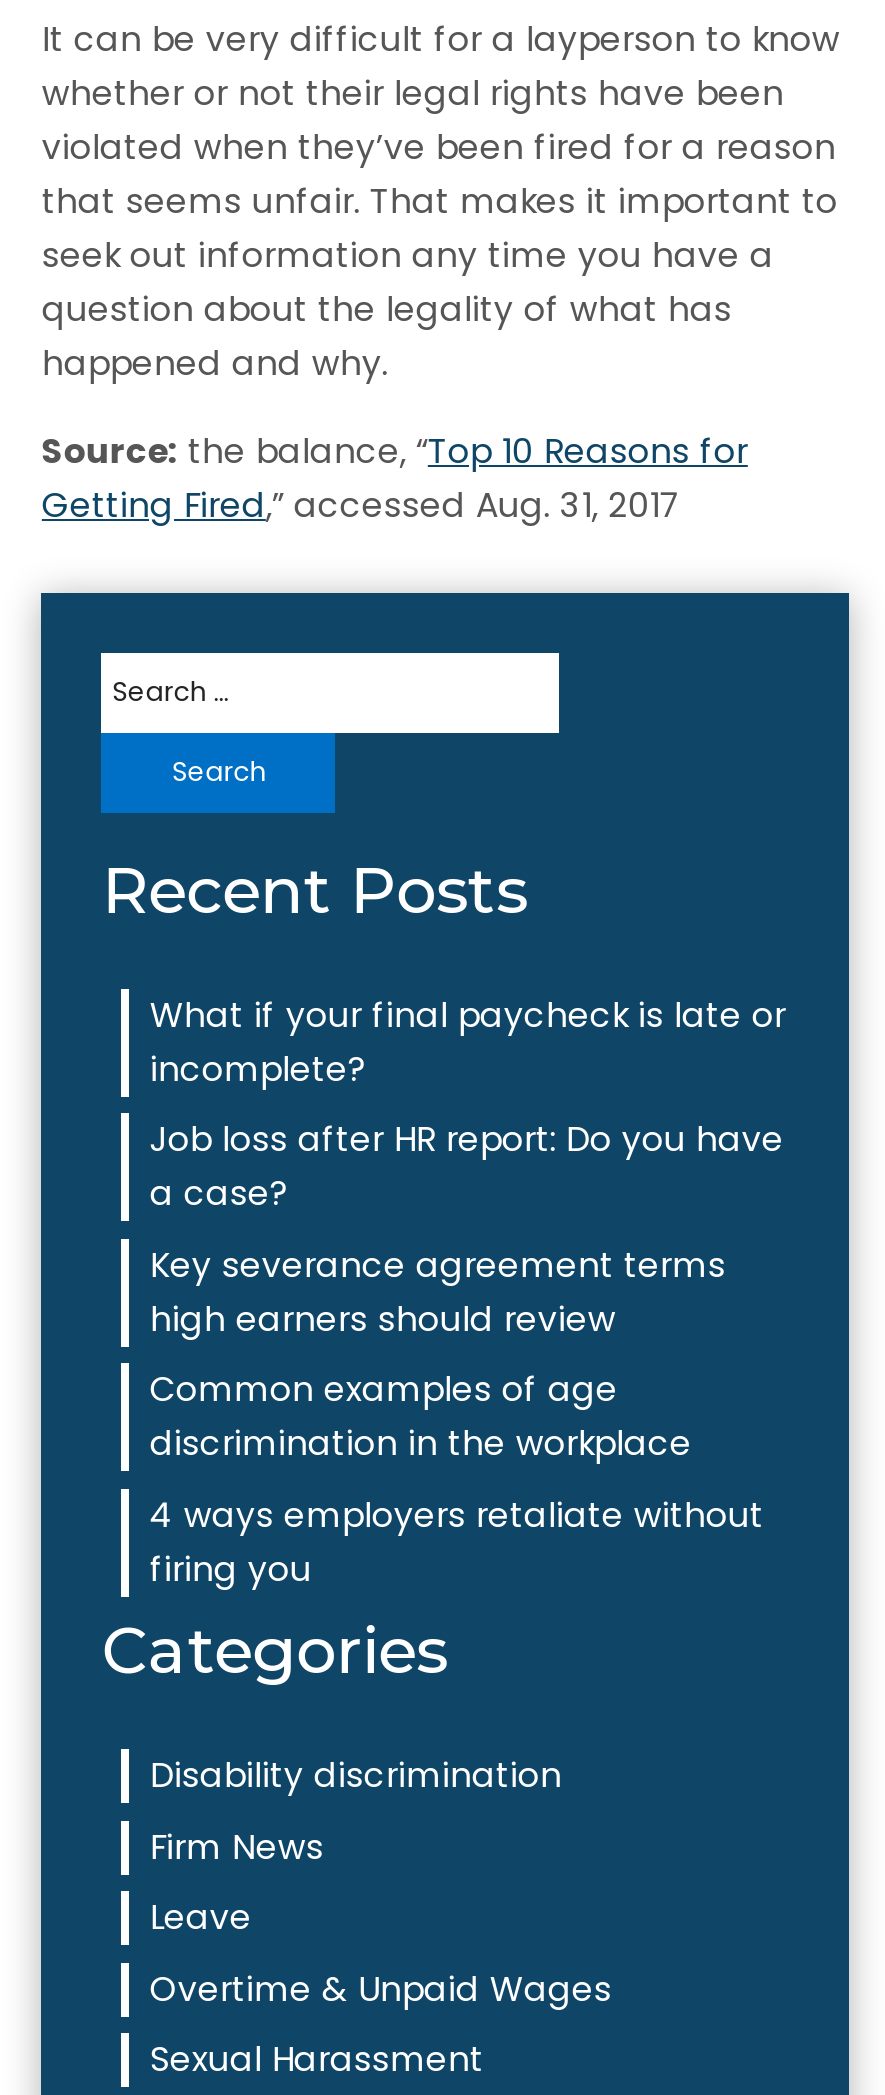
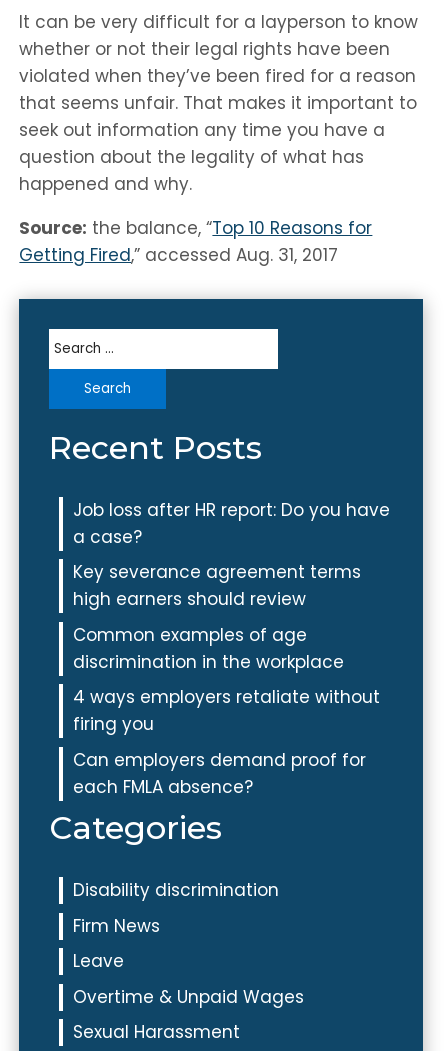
[150,991,786,1093] What if your final paycheck is late or | incomplete? -> none
moved [150,1116,784,1593] -> [73,498,390,736]: Job loss after HR report: Do you have | a case? | Key severance agreement terms | high earners should review | Common examples of age | discrimination in the workplace | 4 ways employers retaliate without | firing you
none -> [73,748,366,799] Can employers demand proof for | each FMLA absence?

